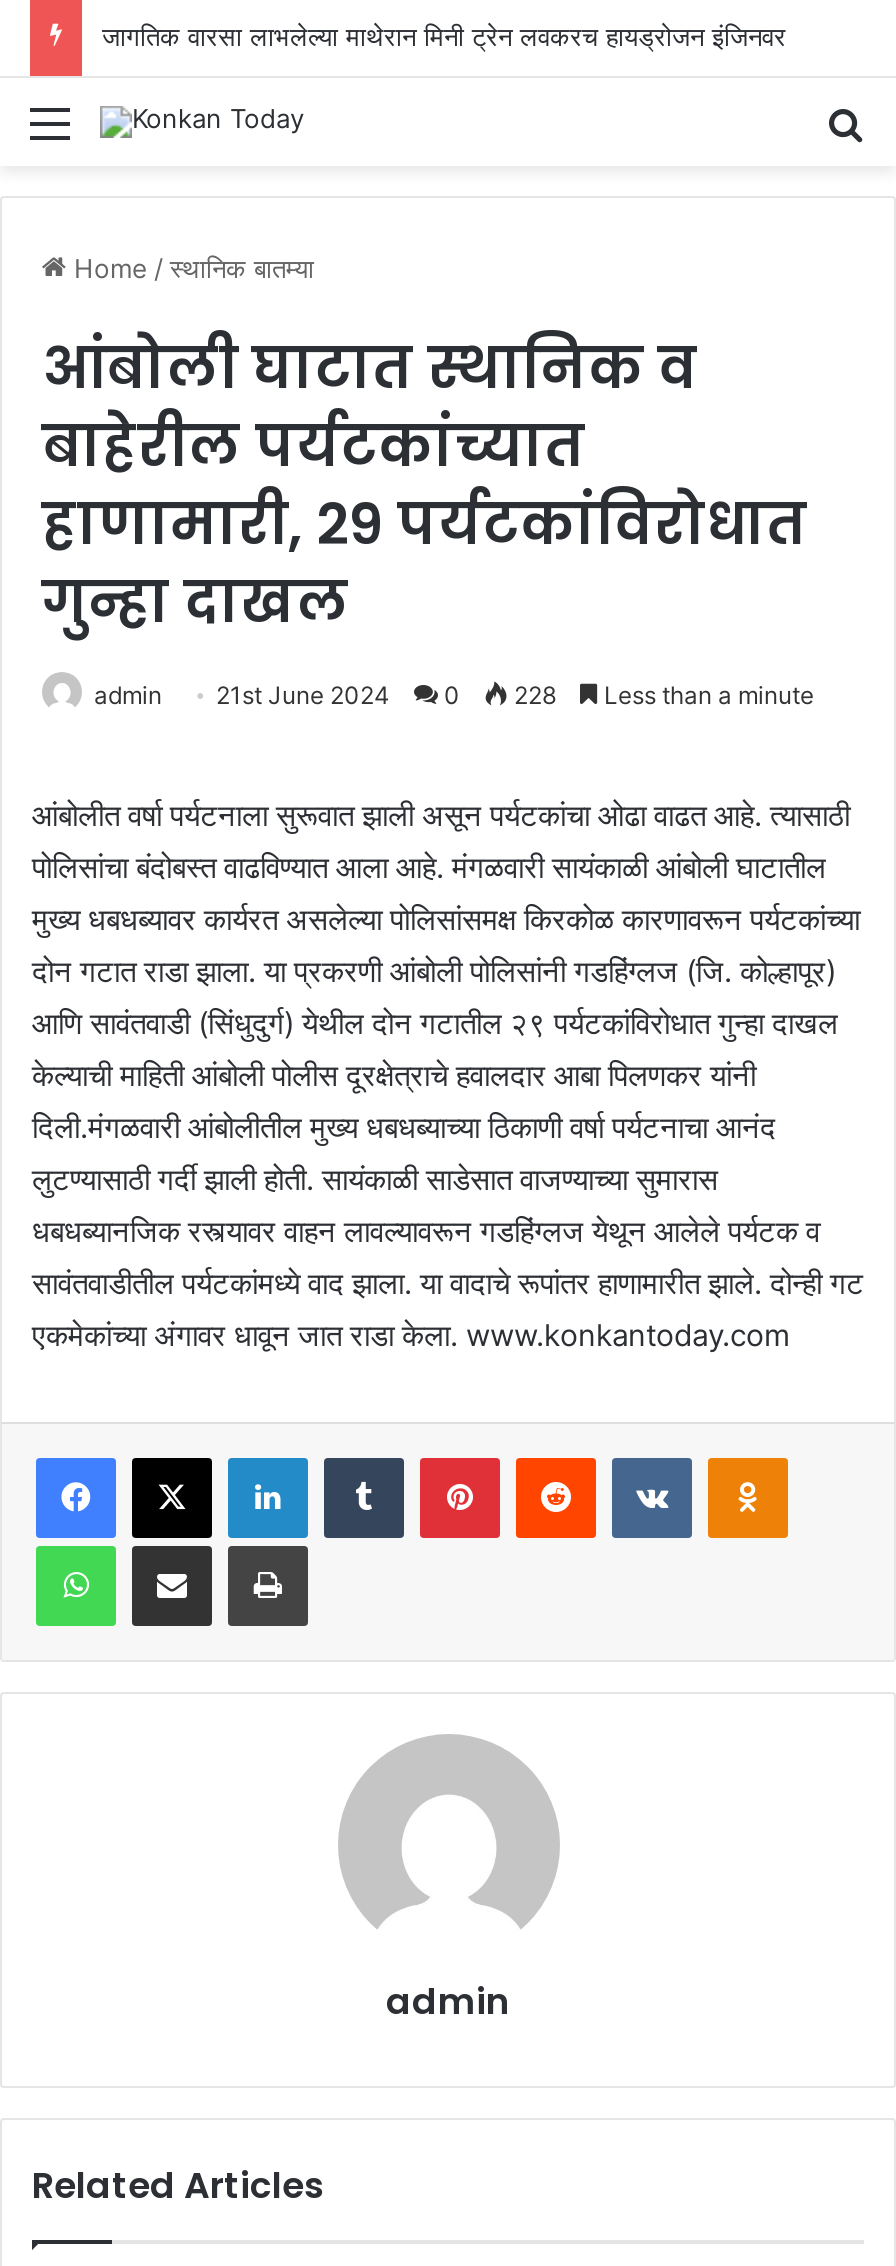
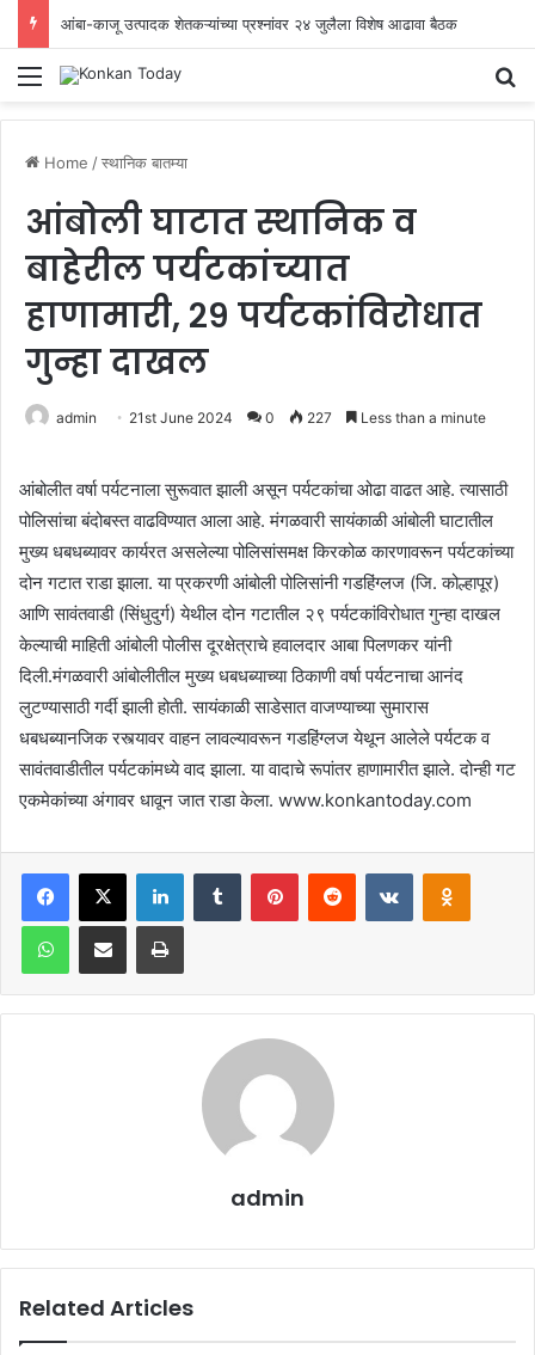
[102,20,786,52] जागतिक वारसा लाभलेल्या माथेरान मिनी ट्रेन लवकरच हायड्रोजन इंजिनवर -> [61,14,457,33] आंबा-काजू उत्पादक शेतकऱ्यांच्या प्रश्नांवर २४ जुलैला विशेष आढावा बैठक
[94,680,814,710] admin 21st June 2024 0 228 Less than a minute -> [56,409,486,427] admin 21st June 2024 0 227 Less than a minute

